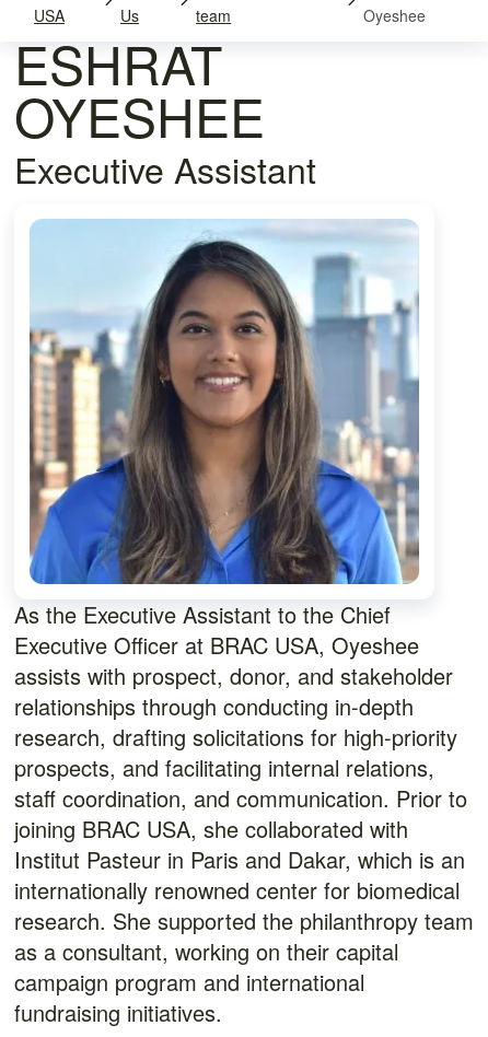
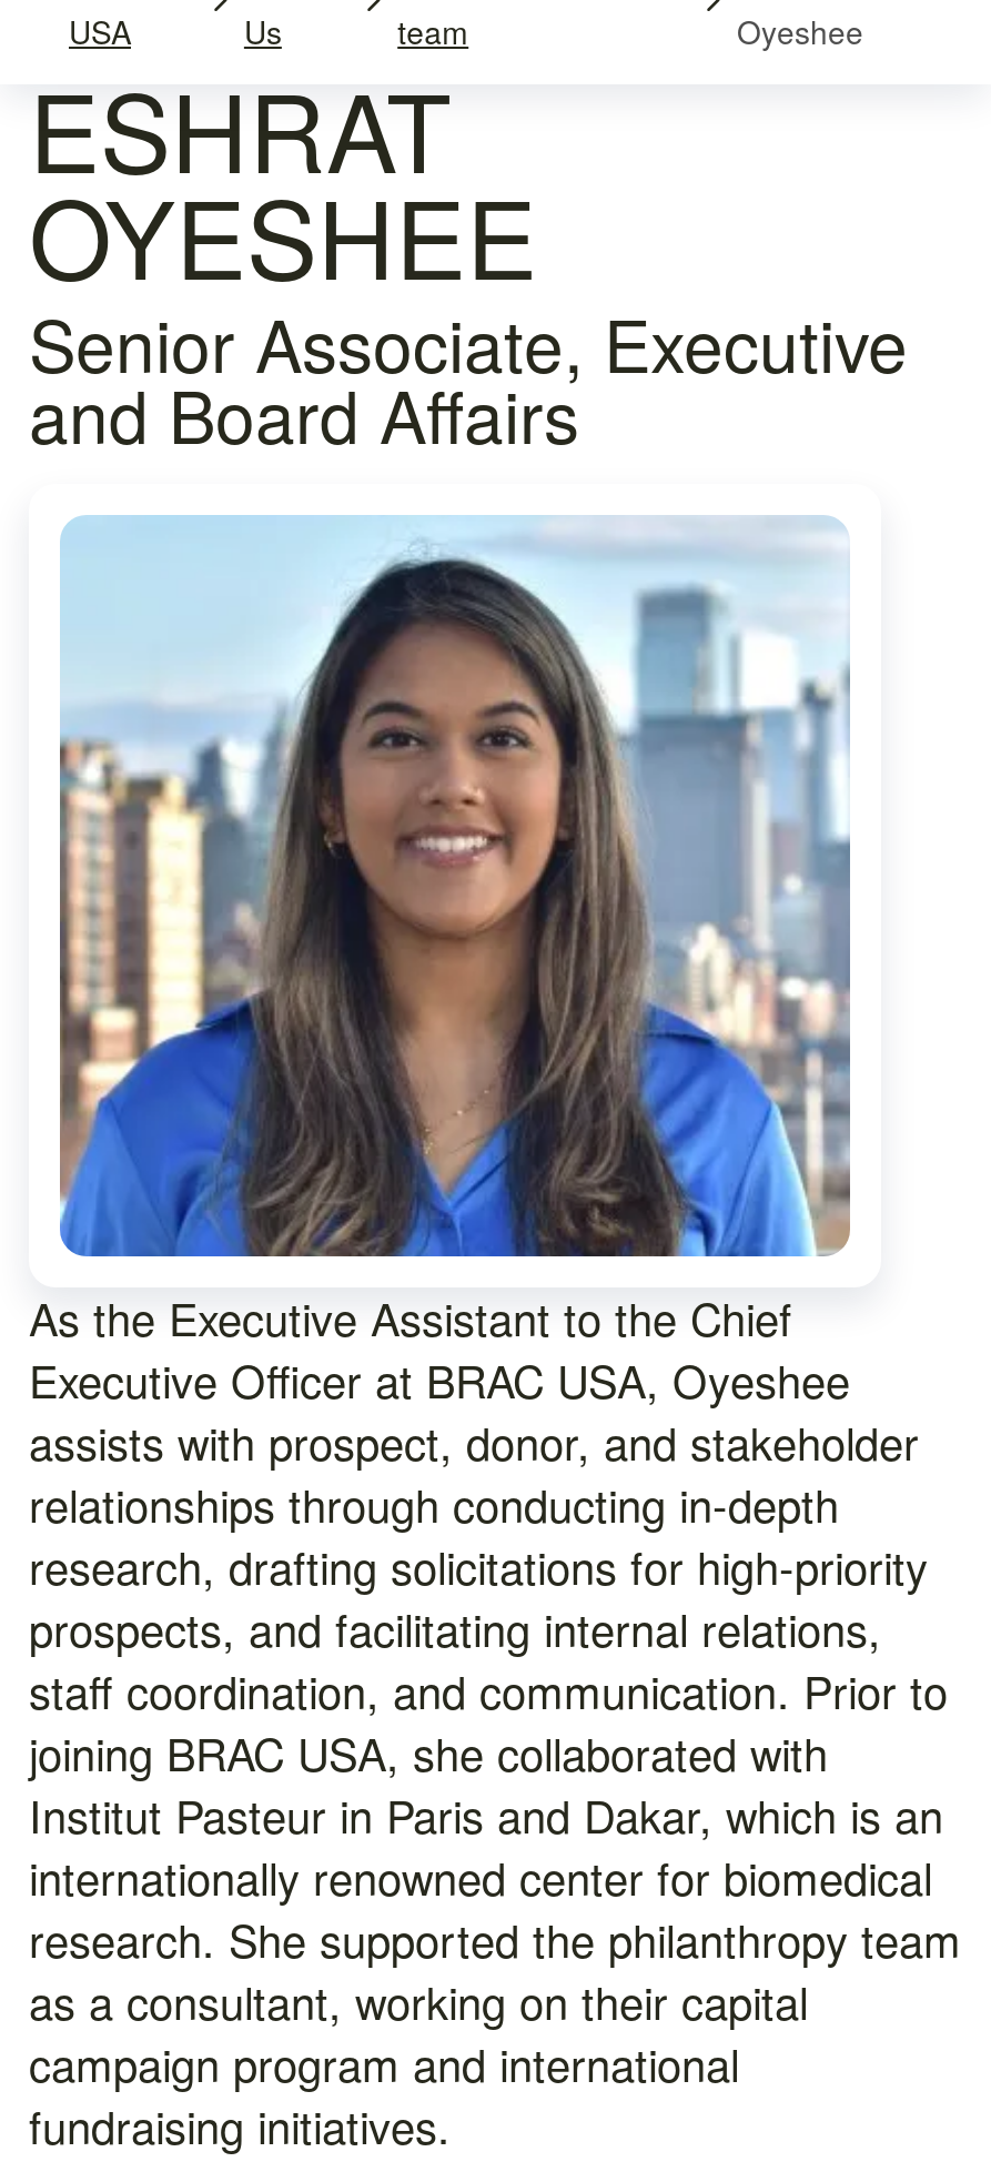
[14,143,316,194] Executive Assistant -> [29,291,908,464] Senior Associate, Executive | and Board Affairs

